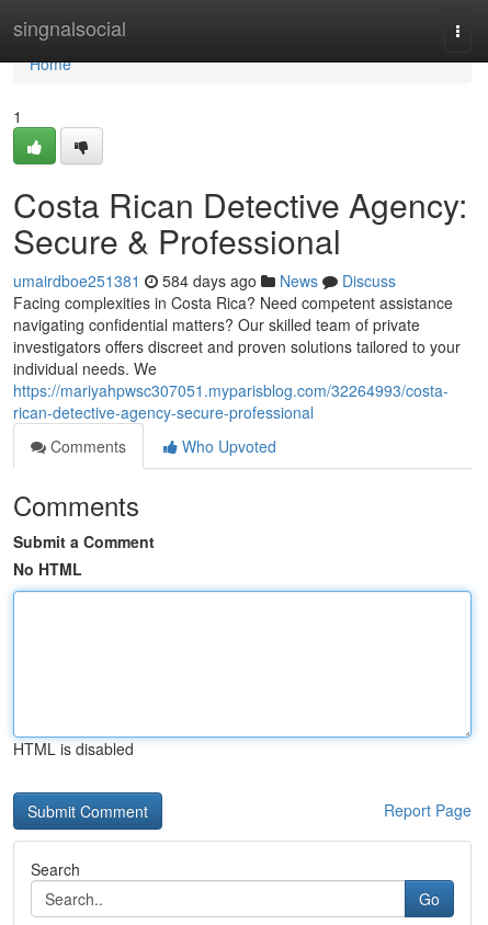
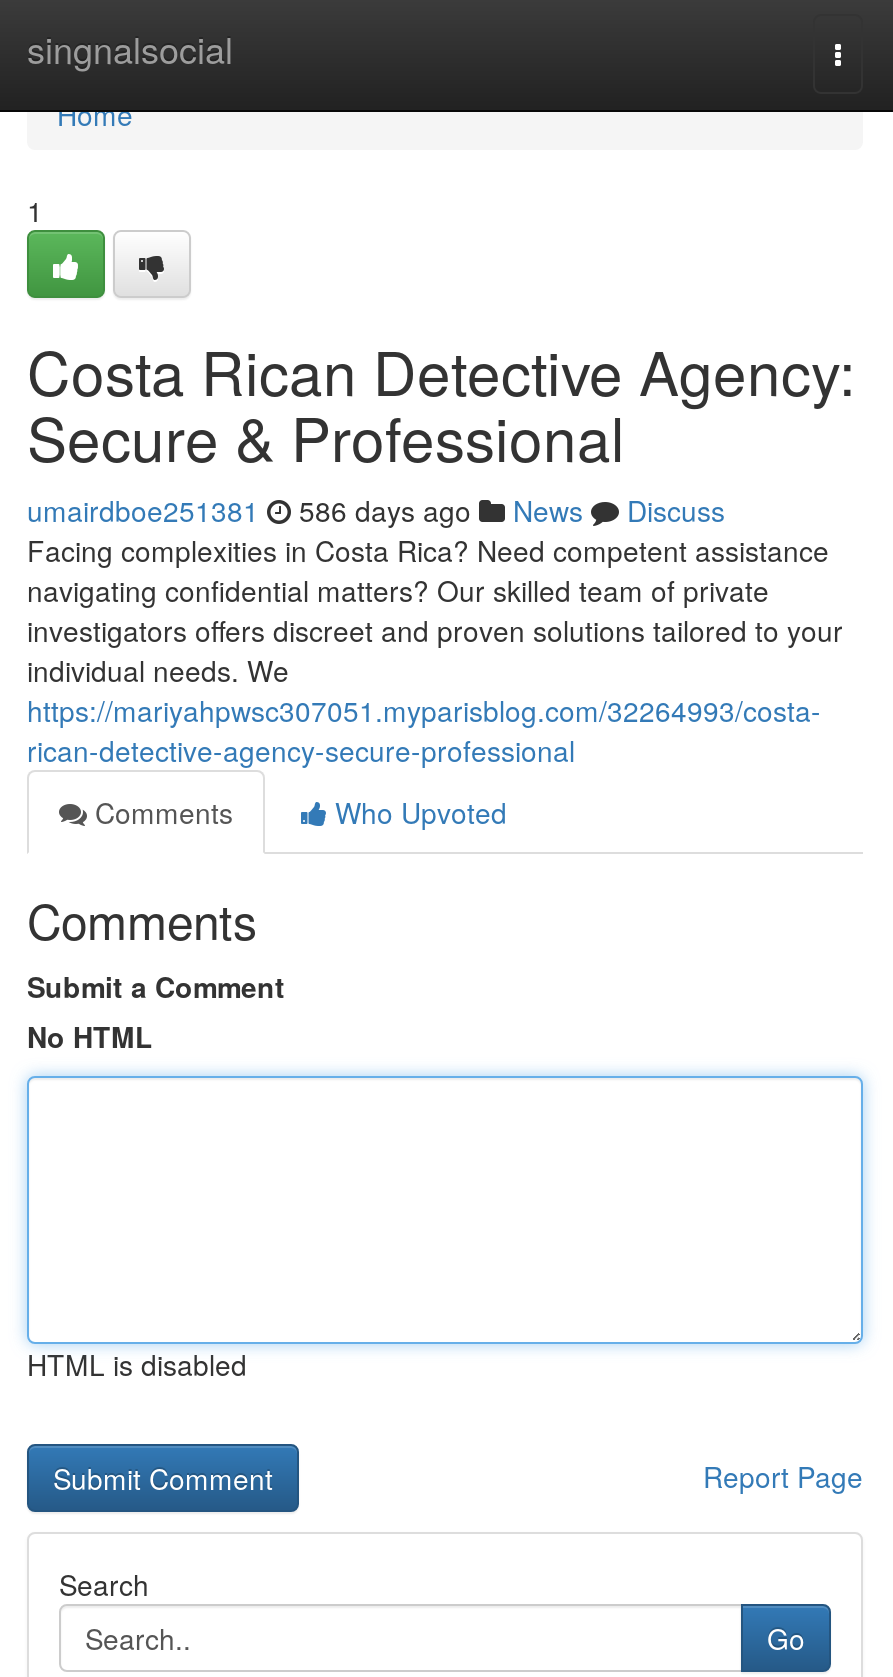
[13,270,396,292] umairdboe251381 584 days ago News Discuss -> [27,490,725,530] umairdboe251381 586 days ago News Discuss

